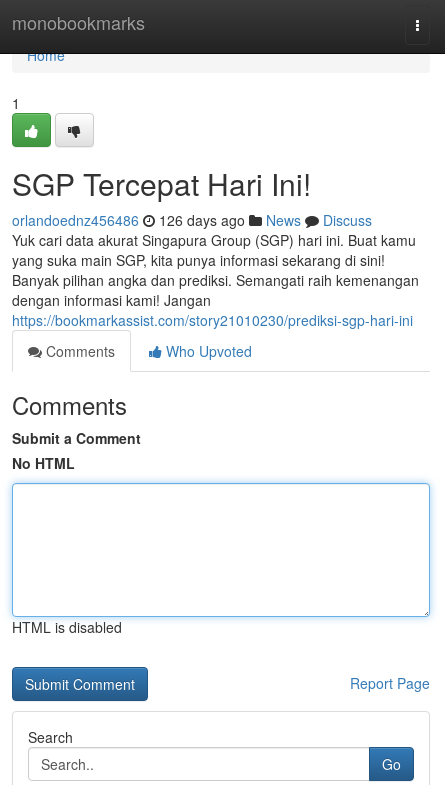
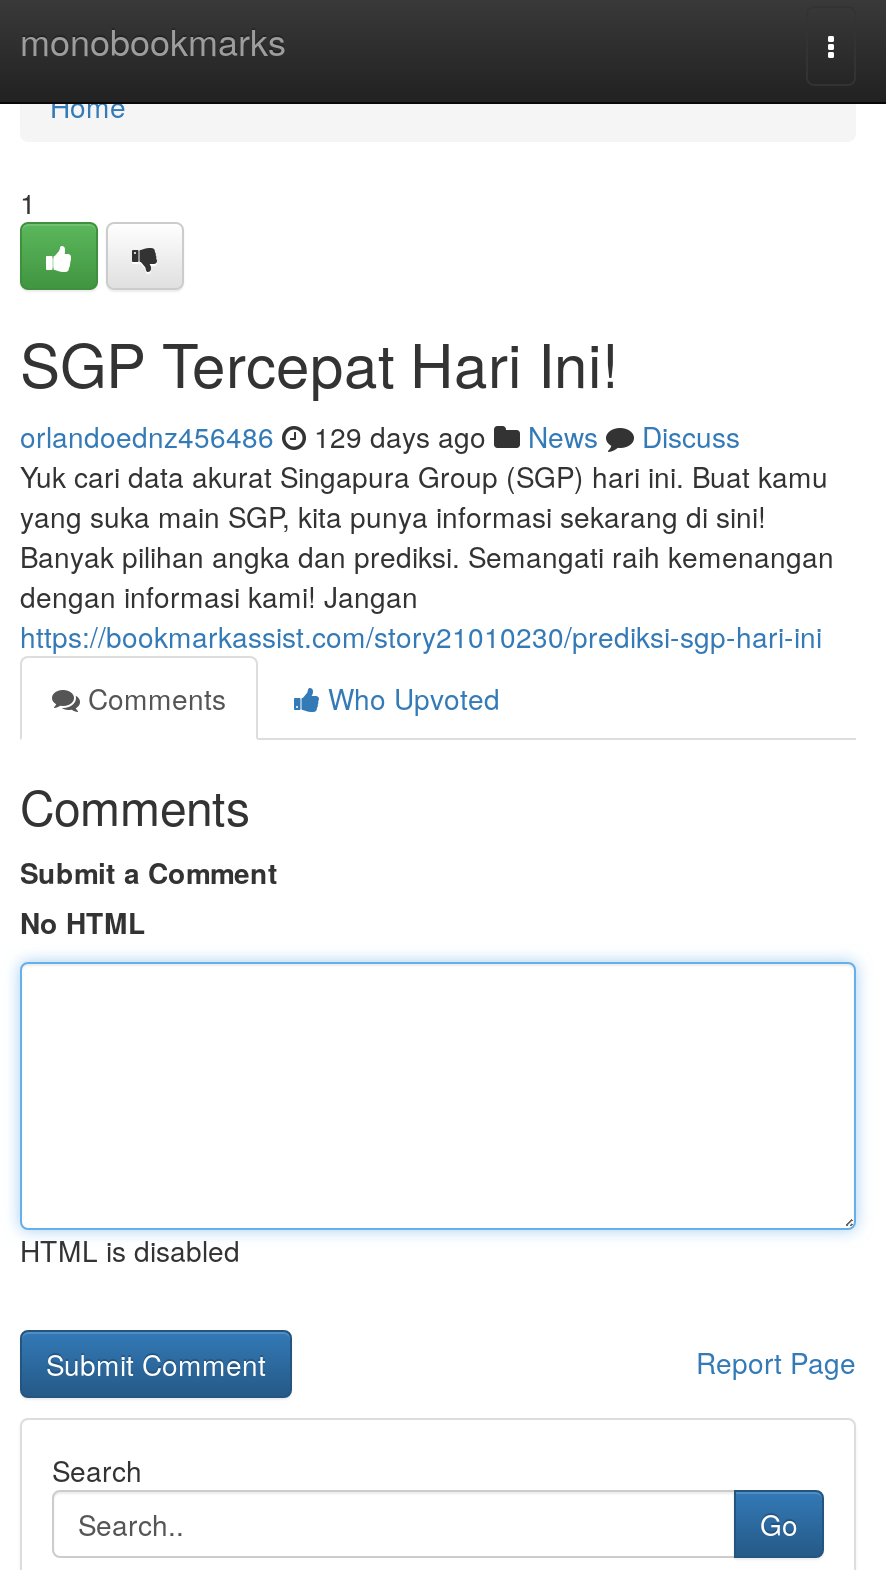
[12,210,372,230] orlandoednz456486 126 days ago News Discuss -> [20,416,740,456] orlandoednz456486 129 days ago News Discuss

